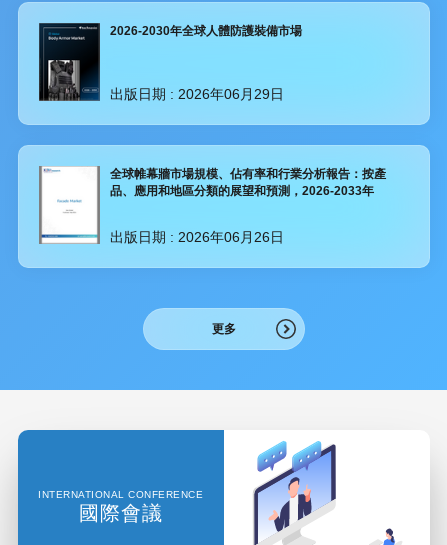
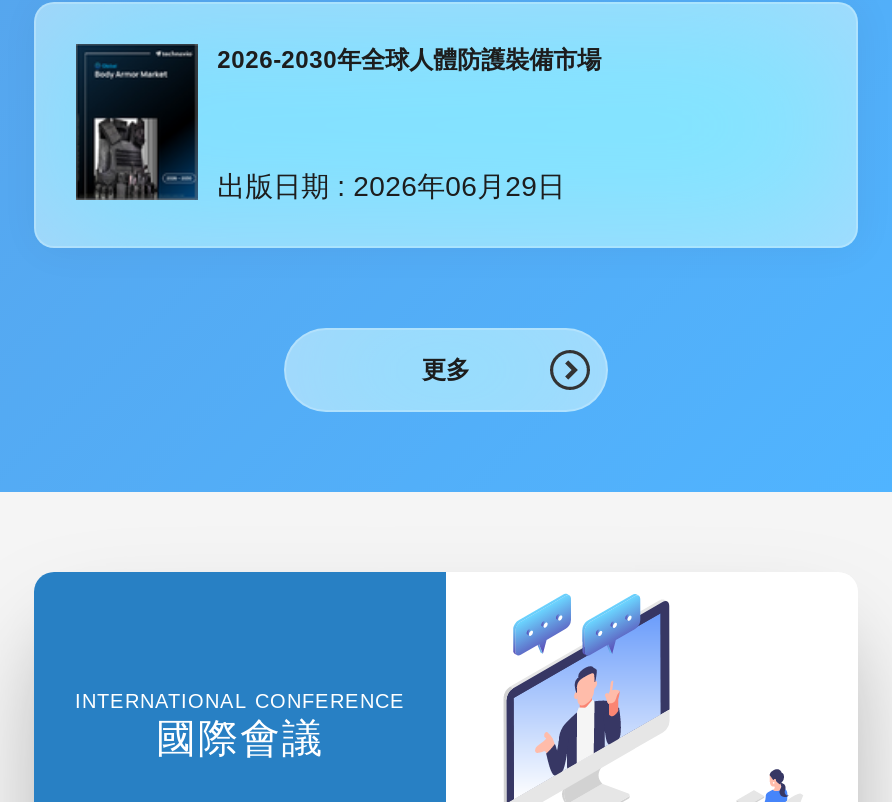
[39,166,386,245] [image] | 全球帷幕牆市場規模、佔有率和行業分析報告：按產 | 品、應用和地區分類的展望和預測，2026-2033年 | 出版日期 : 2026年06月26日 -> none

